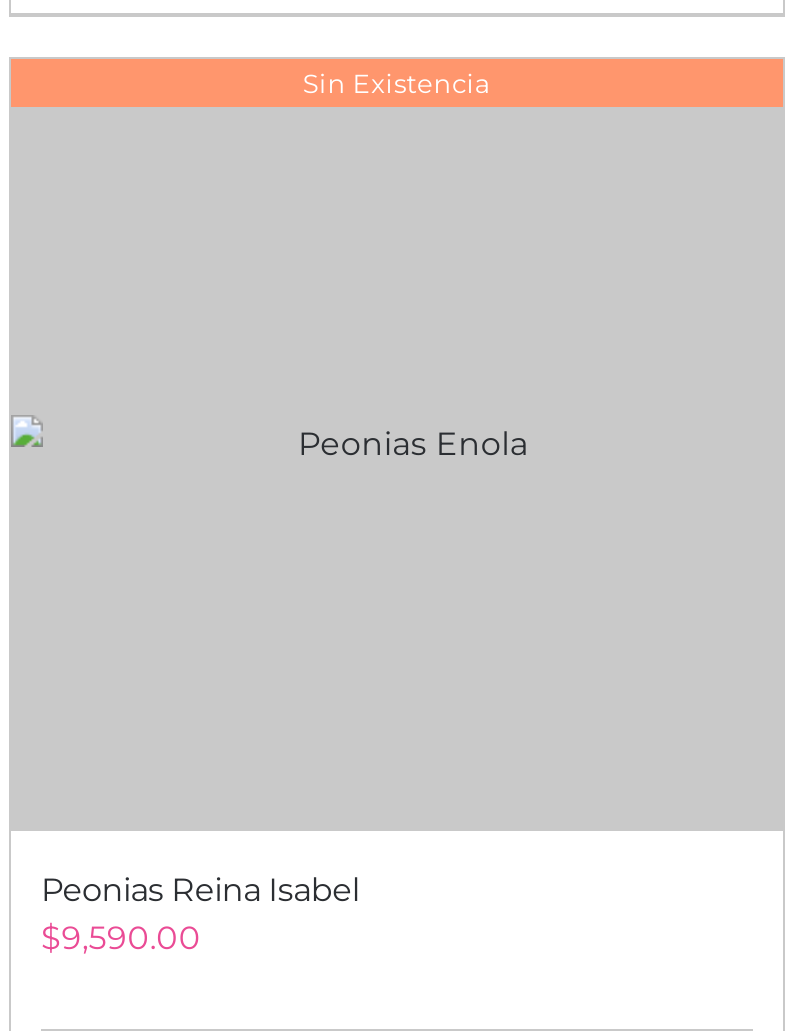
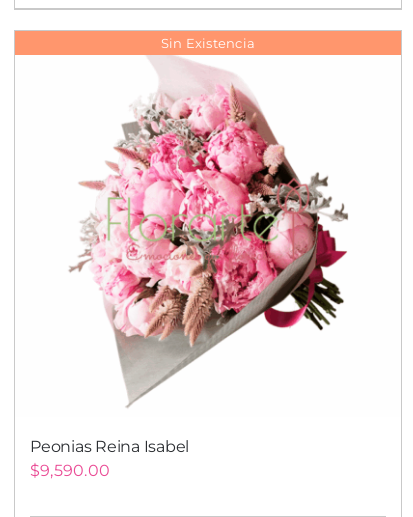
none -> [15,55,400,416] [image]

